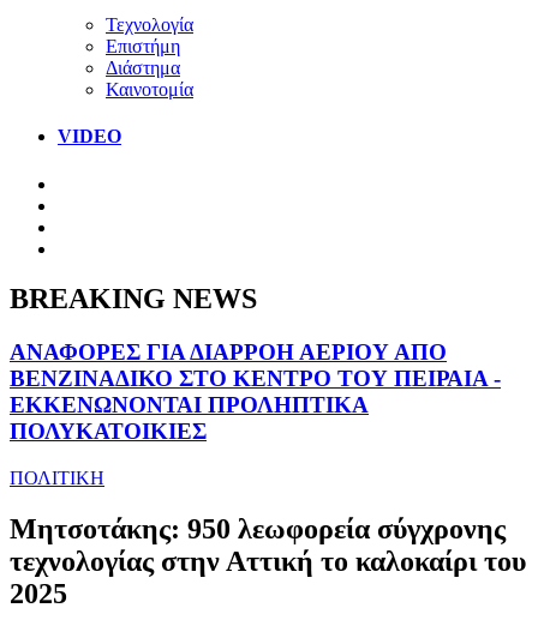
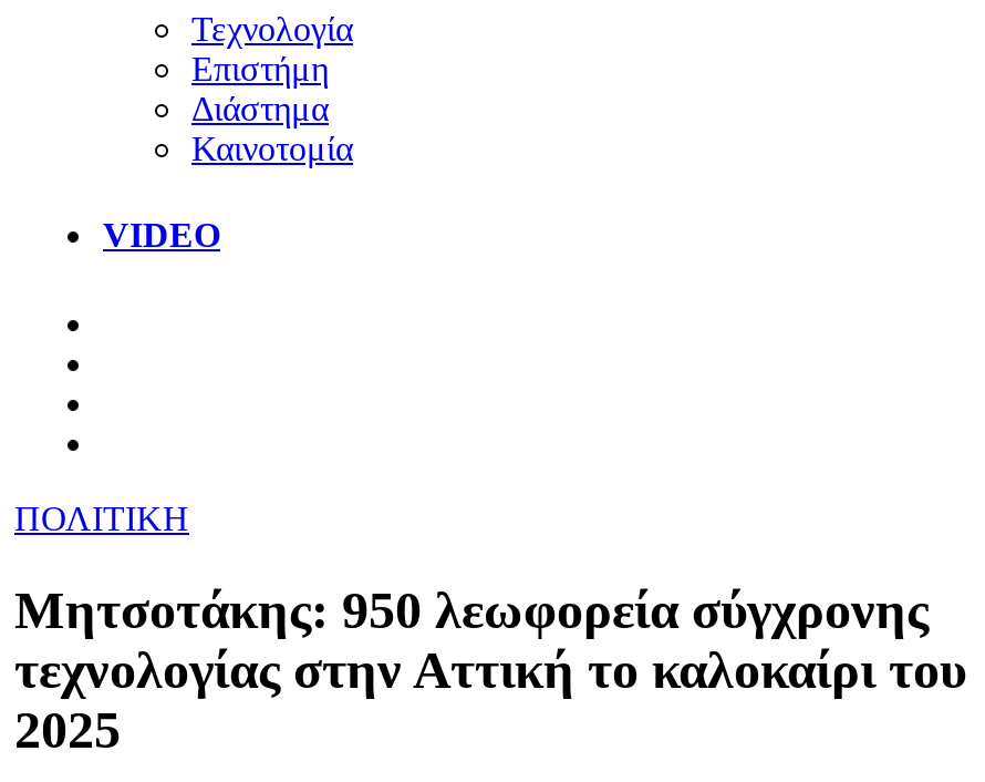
[10,283,501,444] BREAKING NEWS | ΑΝΑΦΟΡΕΣ ΓΙΑ ΔΙΑΡΡΟΗ ΑΕΡΙΟΥ ΑΠΟ | ΒΕΝΖΙΝΑΔΙΚΟ ΣΤΟ ΚΕΝΤΡΟ ΤΟΥ ΠΕΙΡΑΙΑ - | ΕΚΚΕΝΩΝΟΝΤΑΙ ΠΡΟΛΗΠΤΙΚΑ | ΠΟΛΥΚΑΤΟΙΚΙΕΣ -> none

